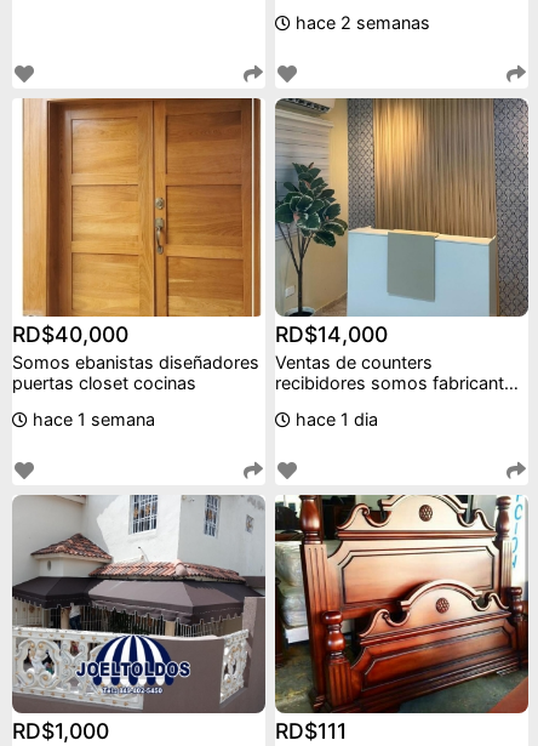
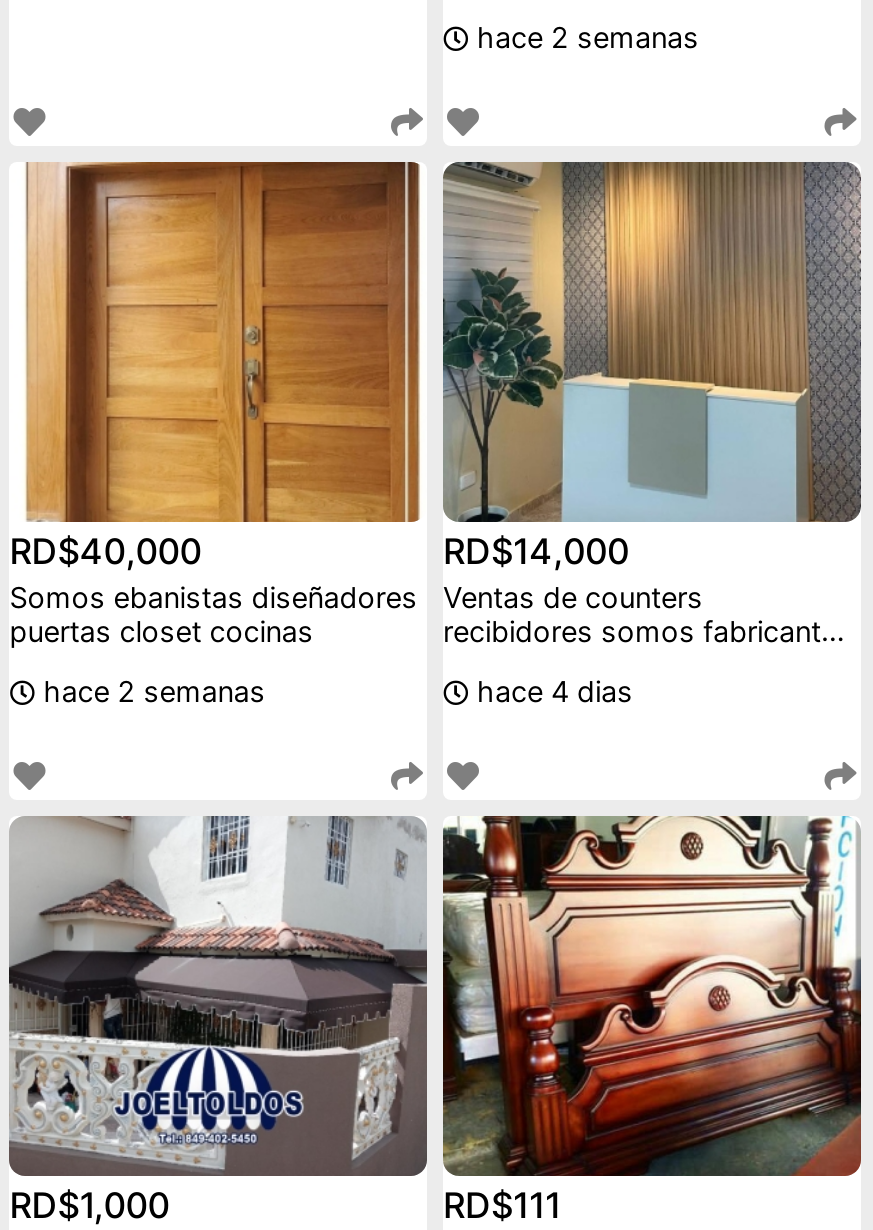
[28,408,155,429] hace 1 semana -> [35,673,265,707] hace 2 semanas
[291,408,378,429] hace 1 dia -> [469,673,633,707] hace 4 dias

